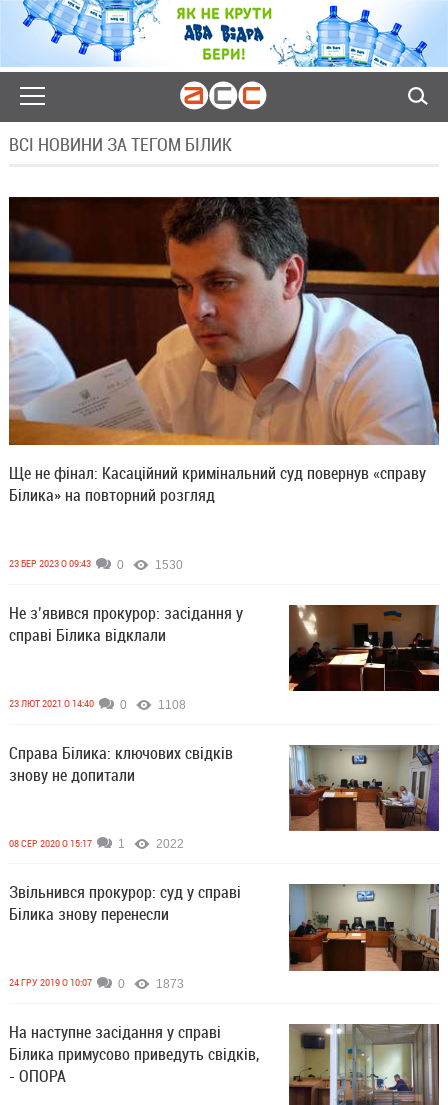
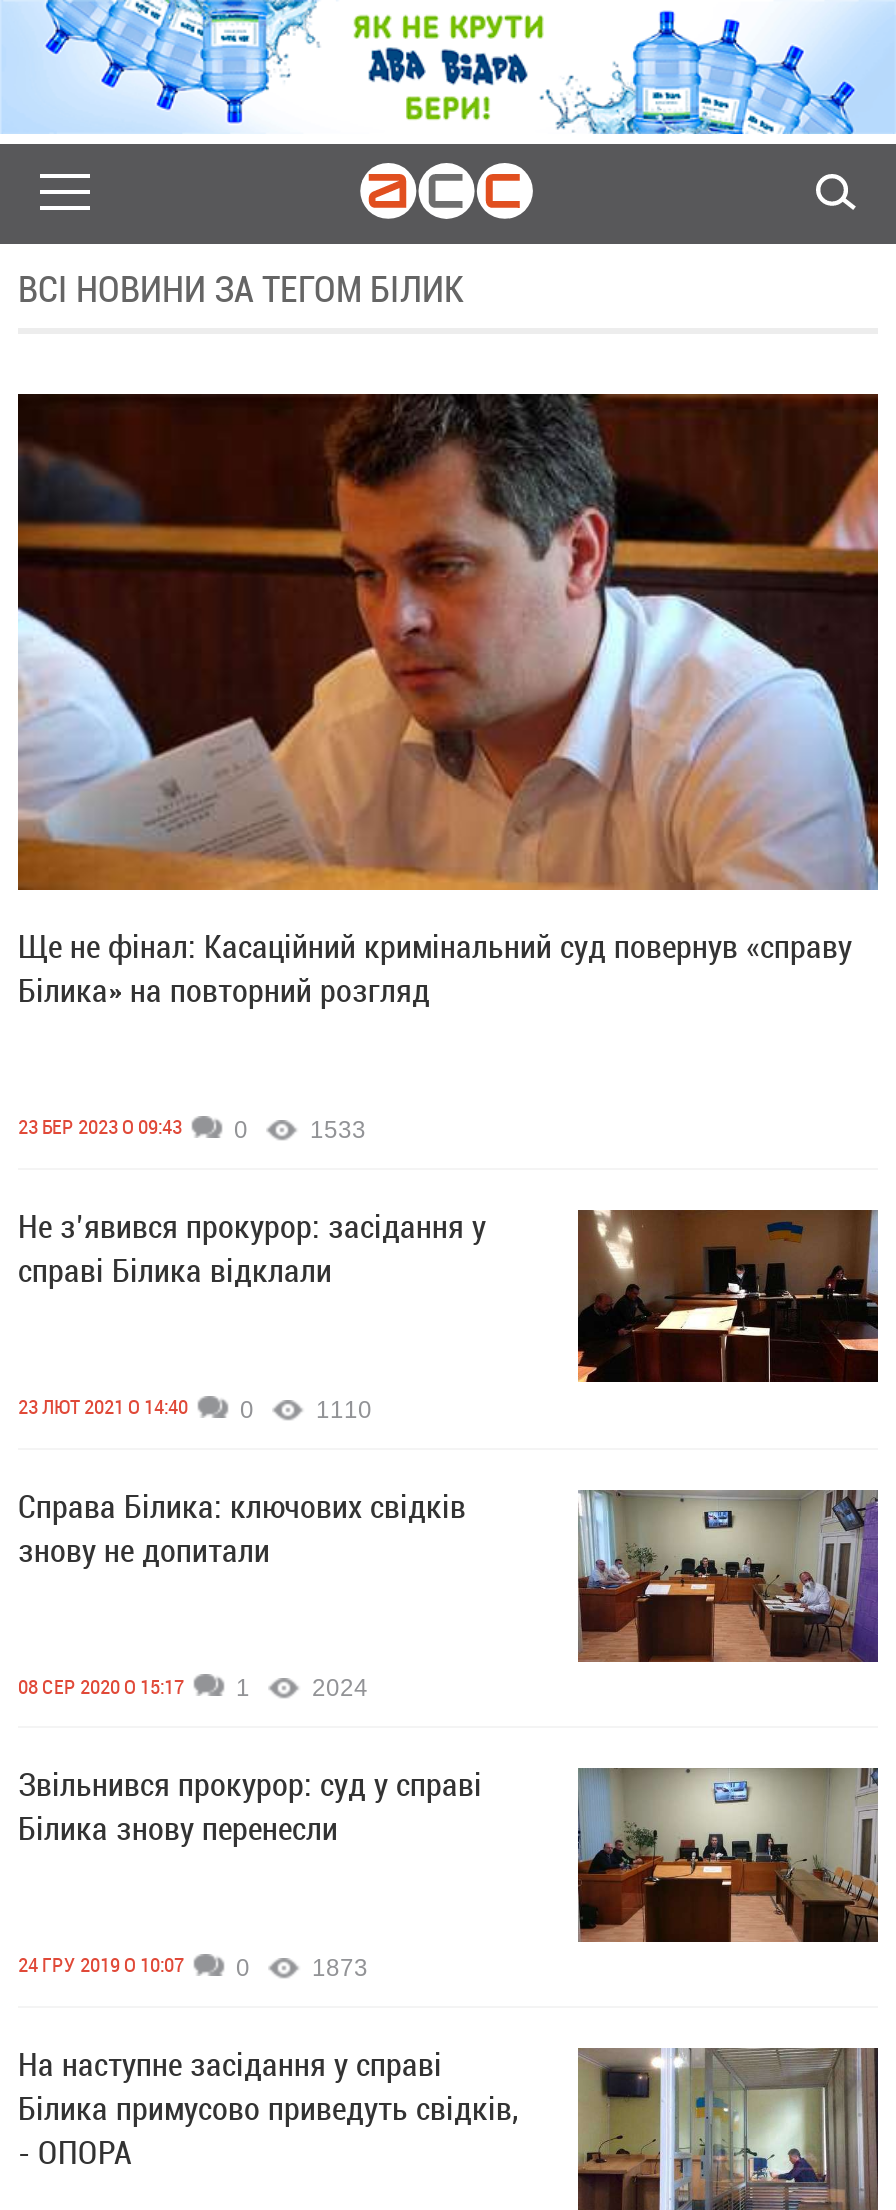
[155,558,183,572] 1530 -> [310,1116,366,1144] 1533
[158,697,186,711] 1108 -> [316,1395,372,1423] 1110
[156,837,184,851] 2022 -> [312,1675,368,1703] 2024

